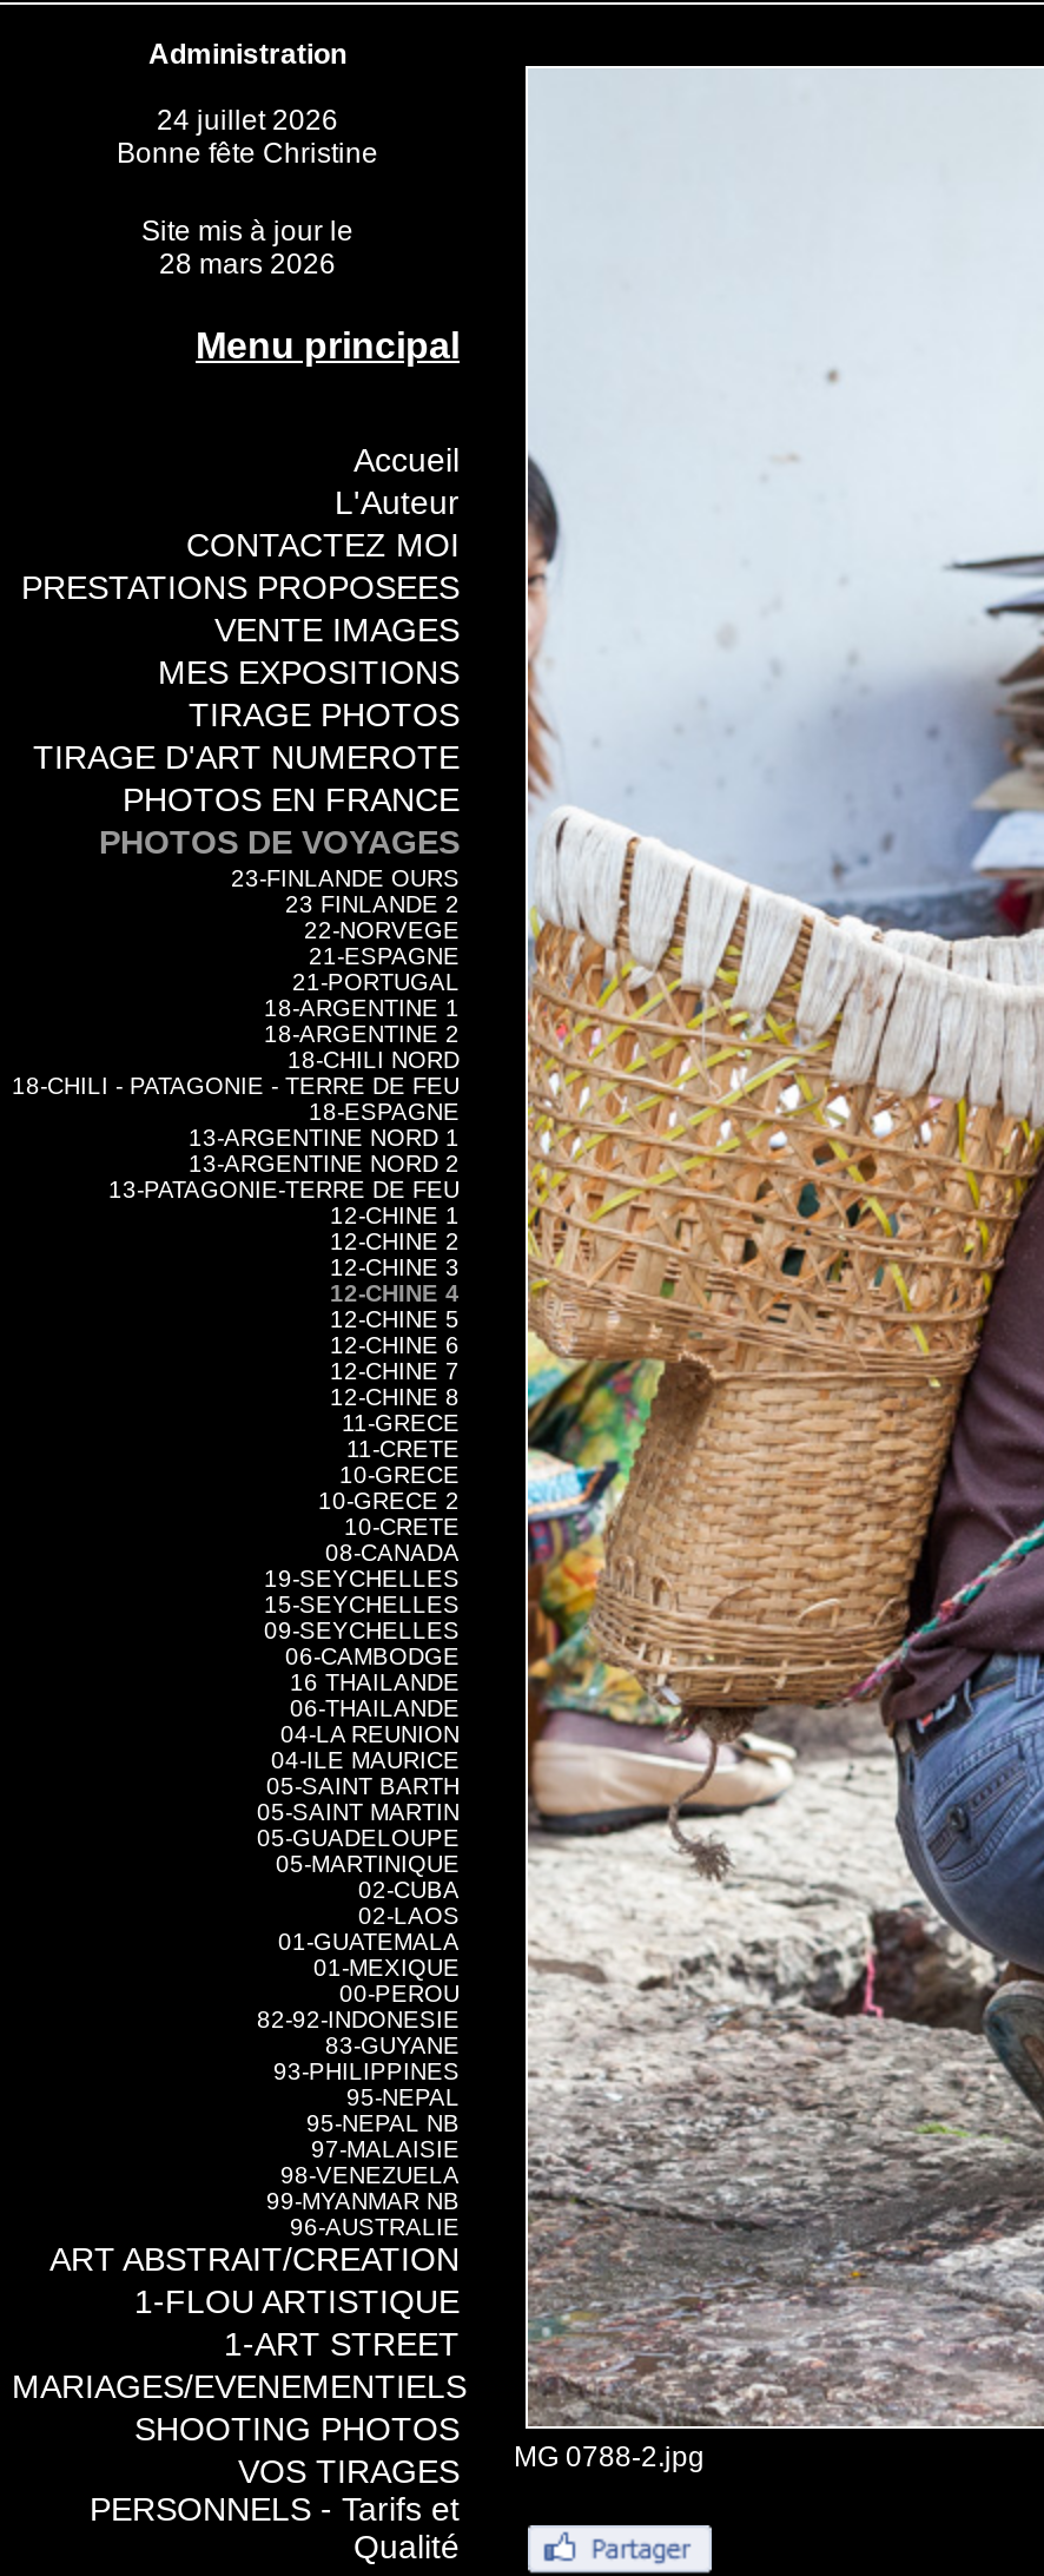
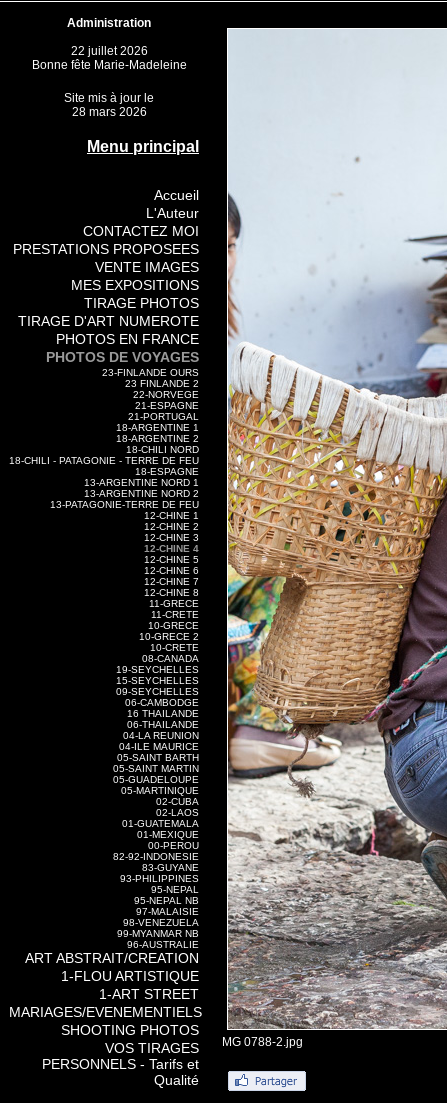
[157,104,338,137] 24 juillet 2026 -> [70,44,147,58] 22 juillet 2026
[117,137,378,170] Bonne fête Christine -> [31,58,186,72] Bonne fête Marie-Madeleine

